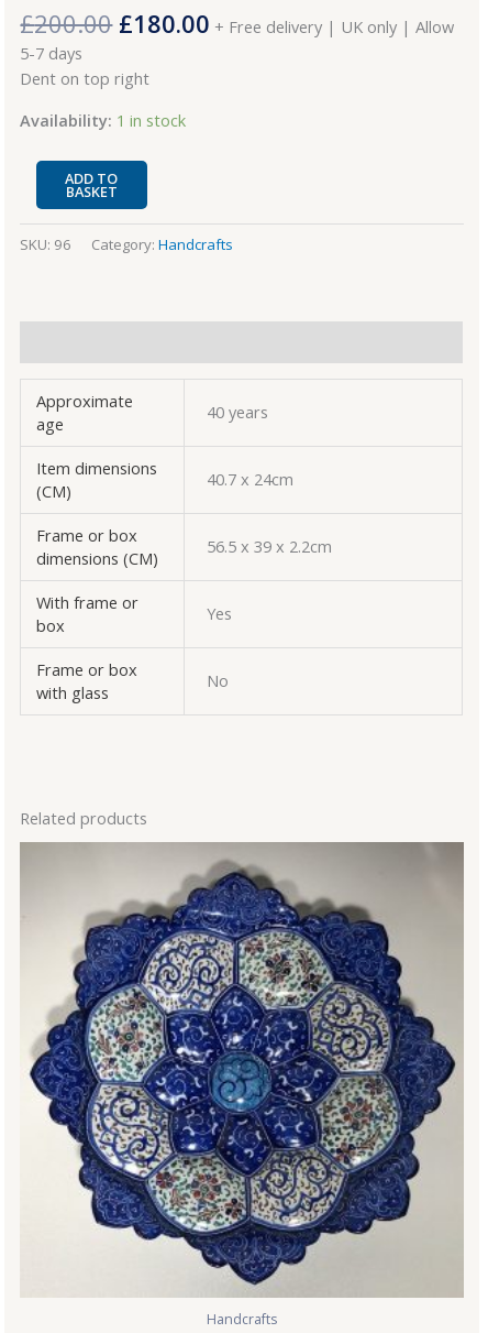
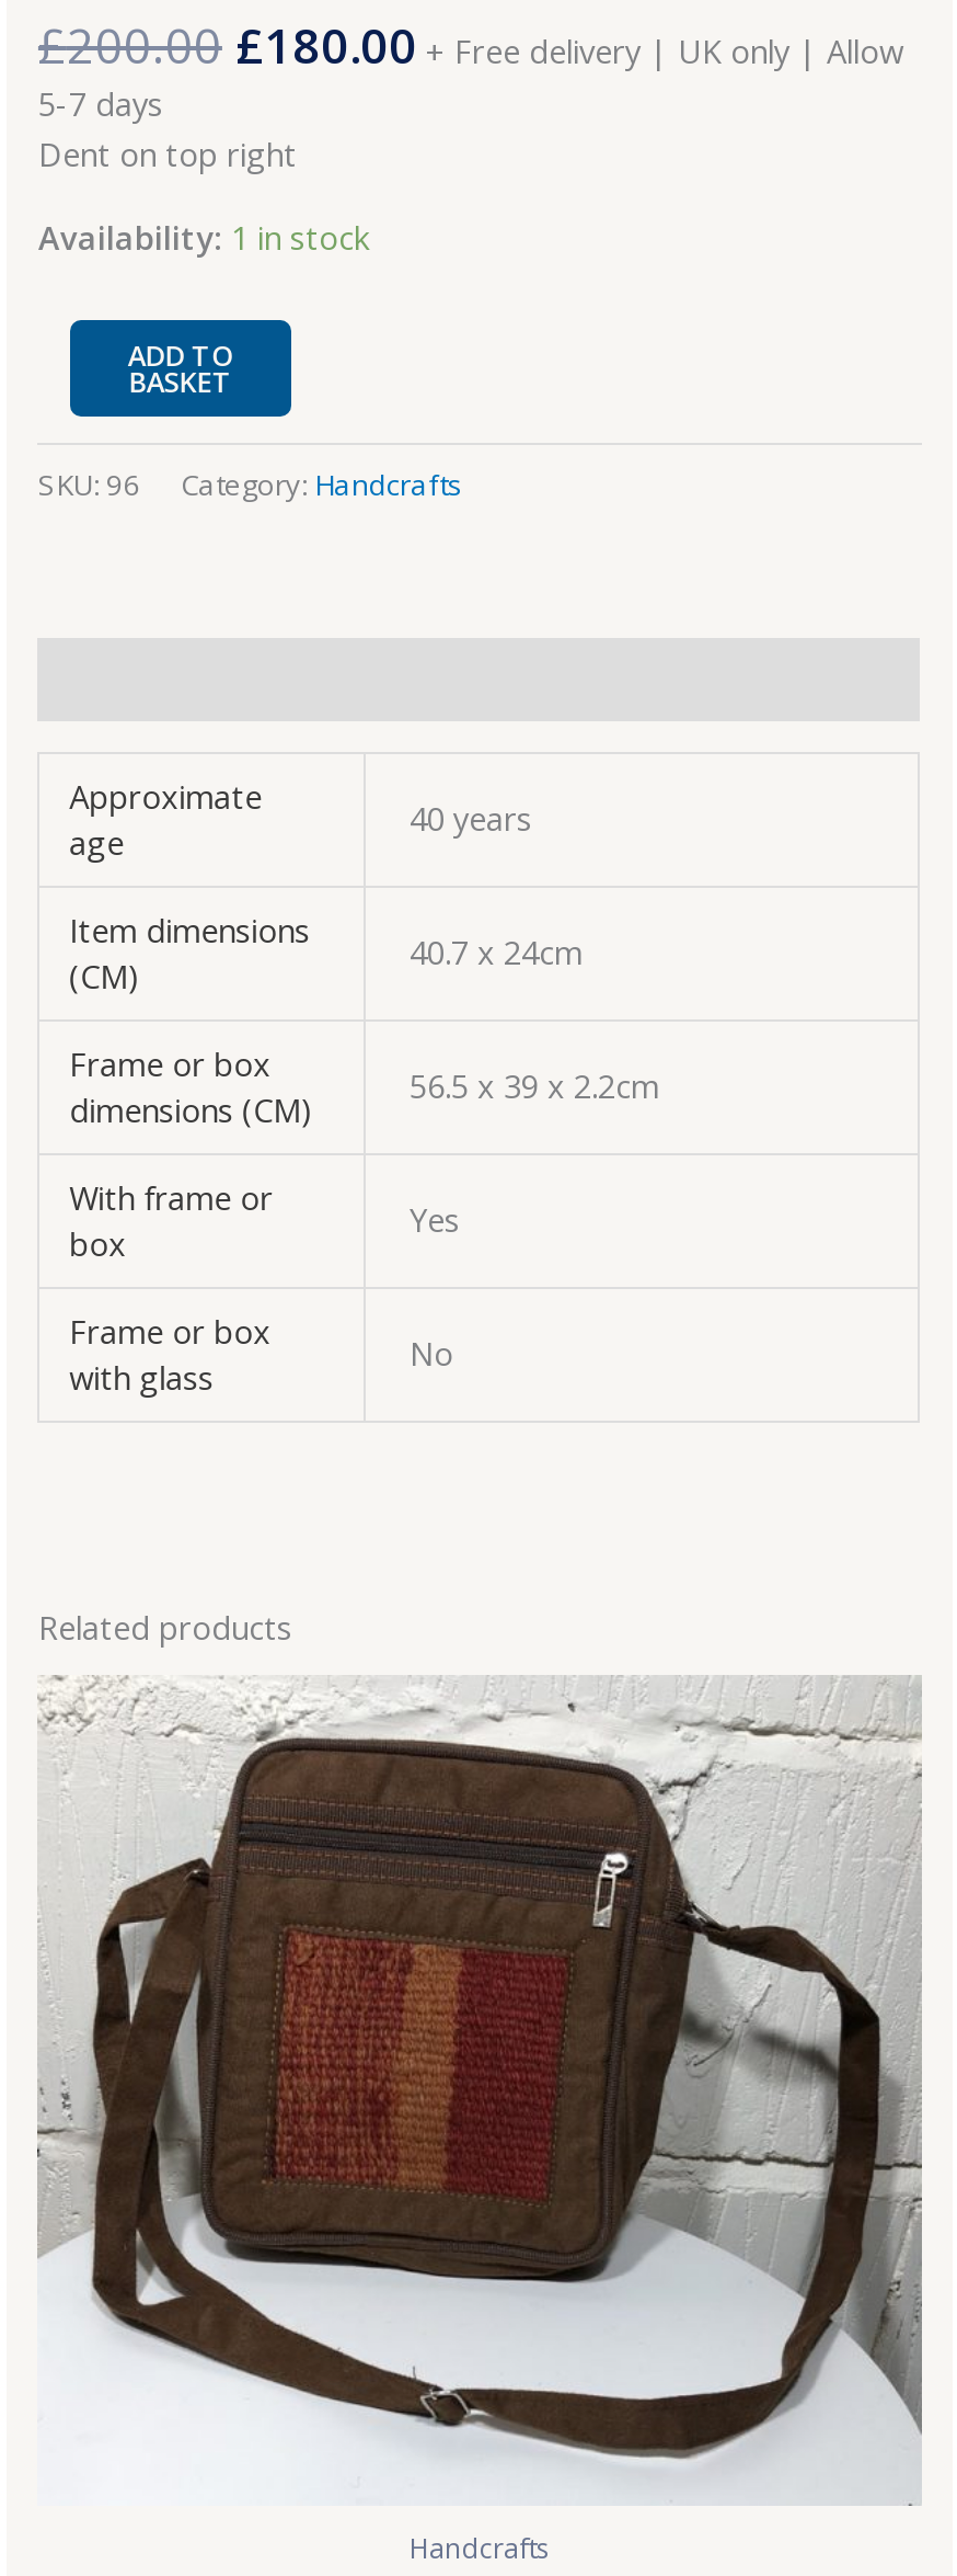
[20,842,464,1298] [image] -> [35,1677,922,2504] [image]

